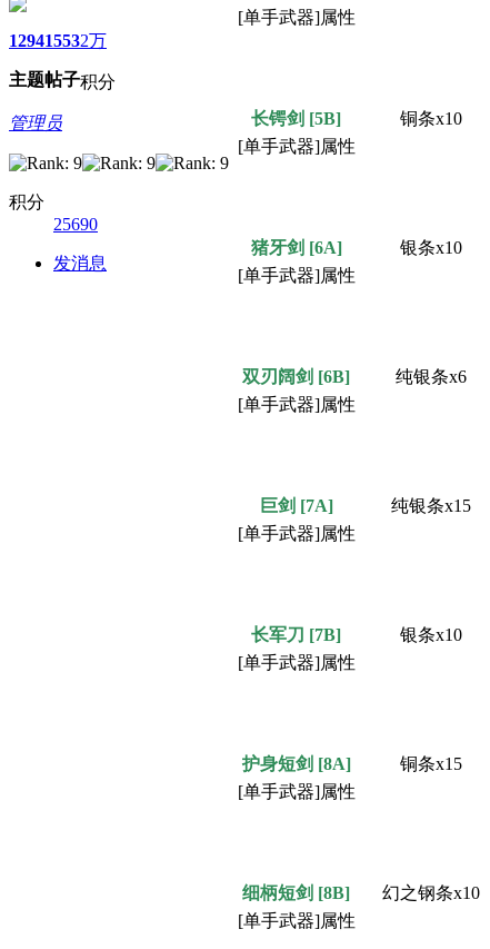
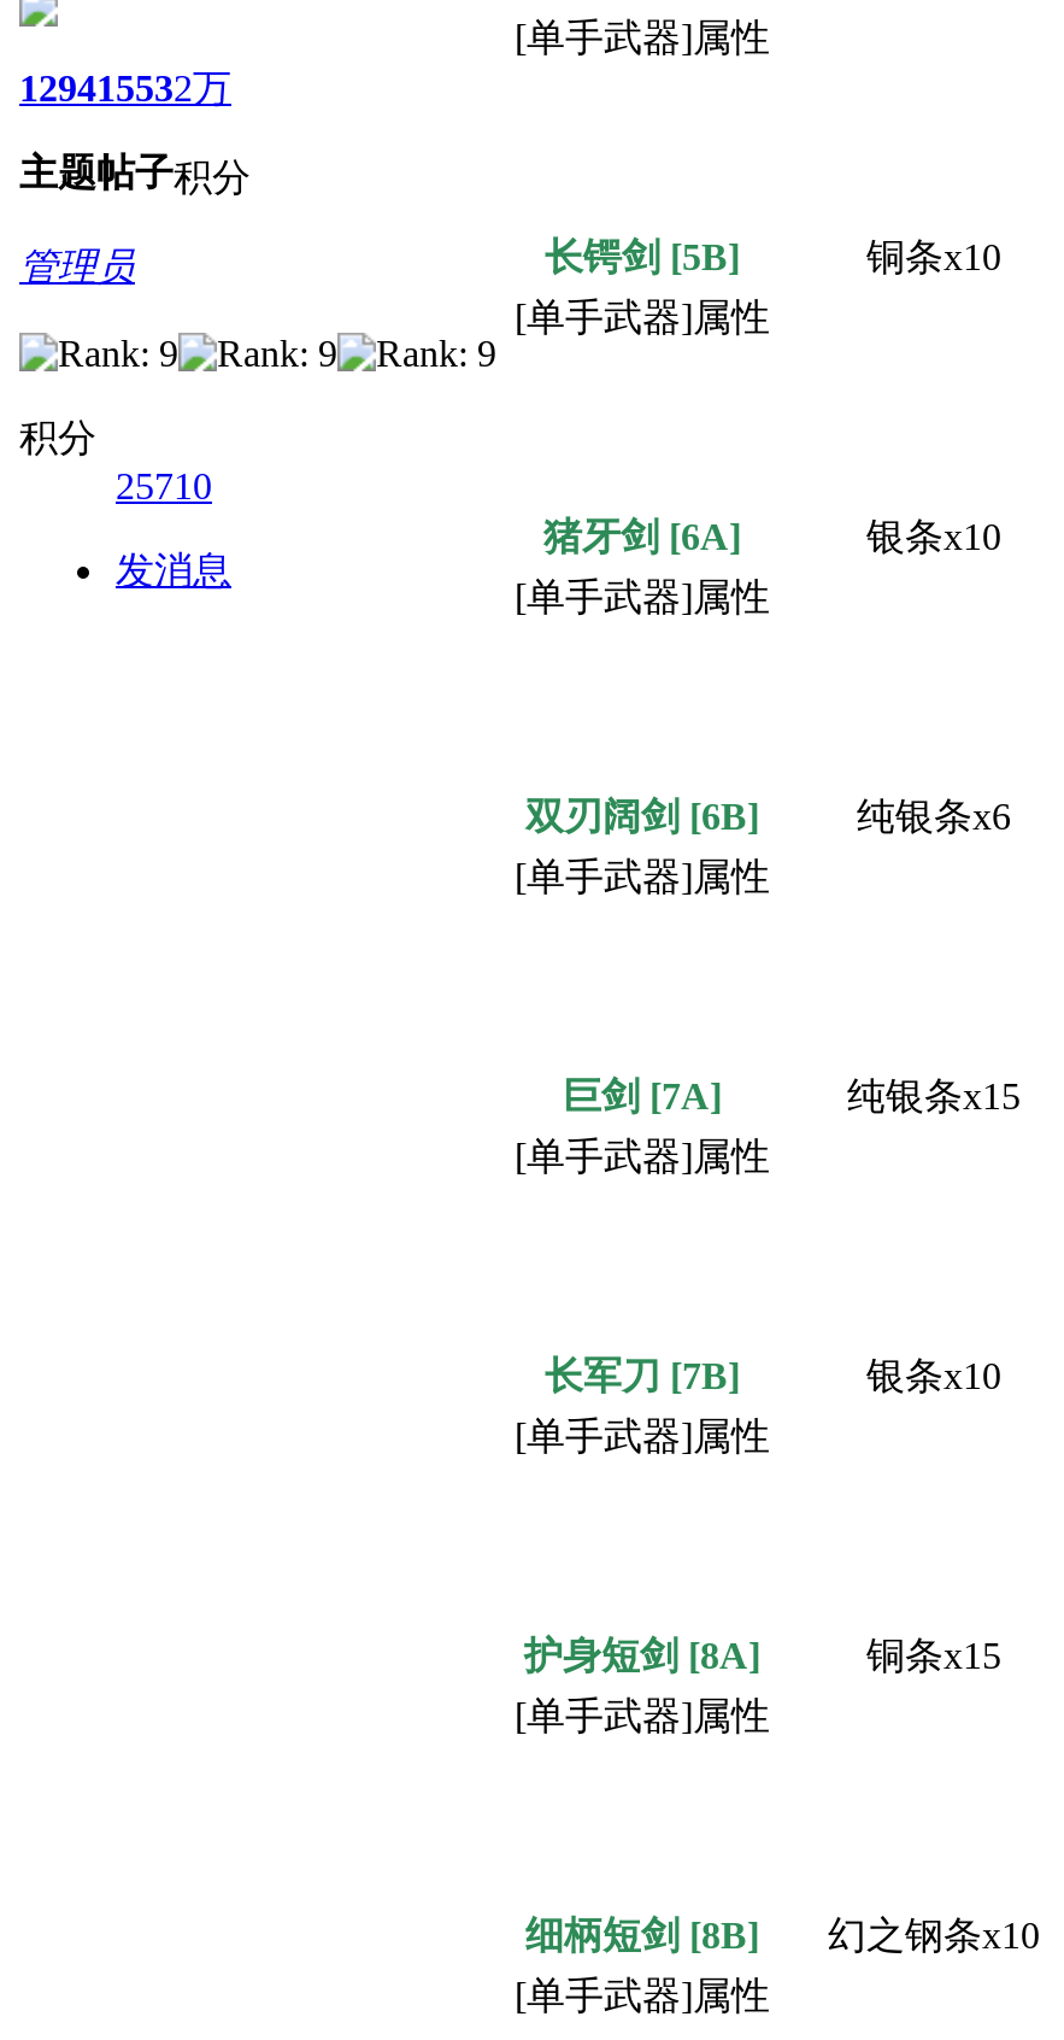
[53,214,98,233] 25690 -> [116,465,212,506] 25710

